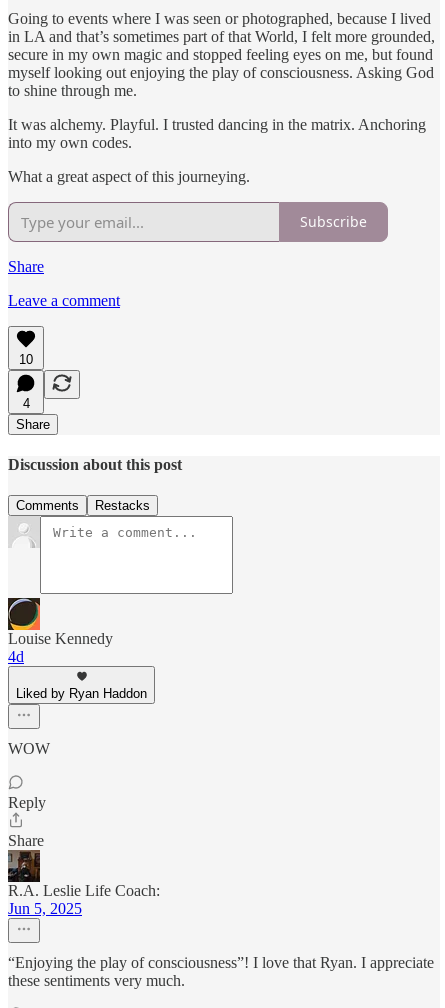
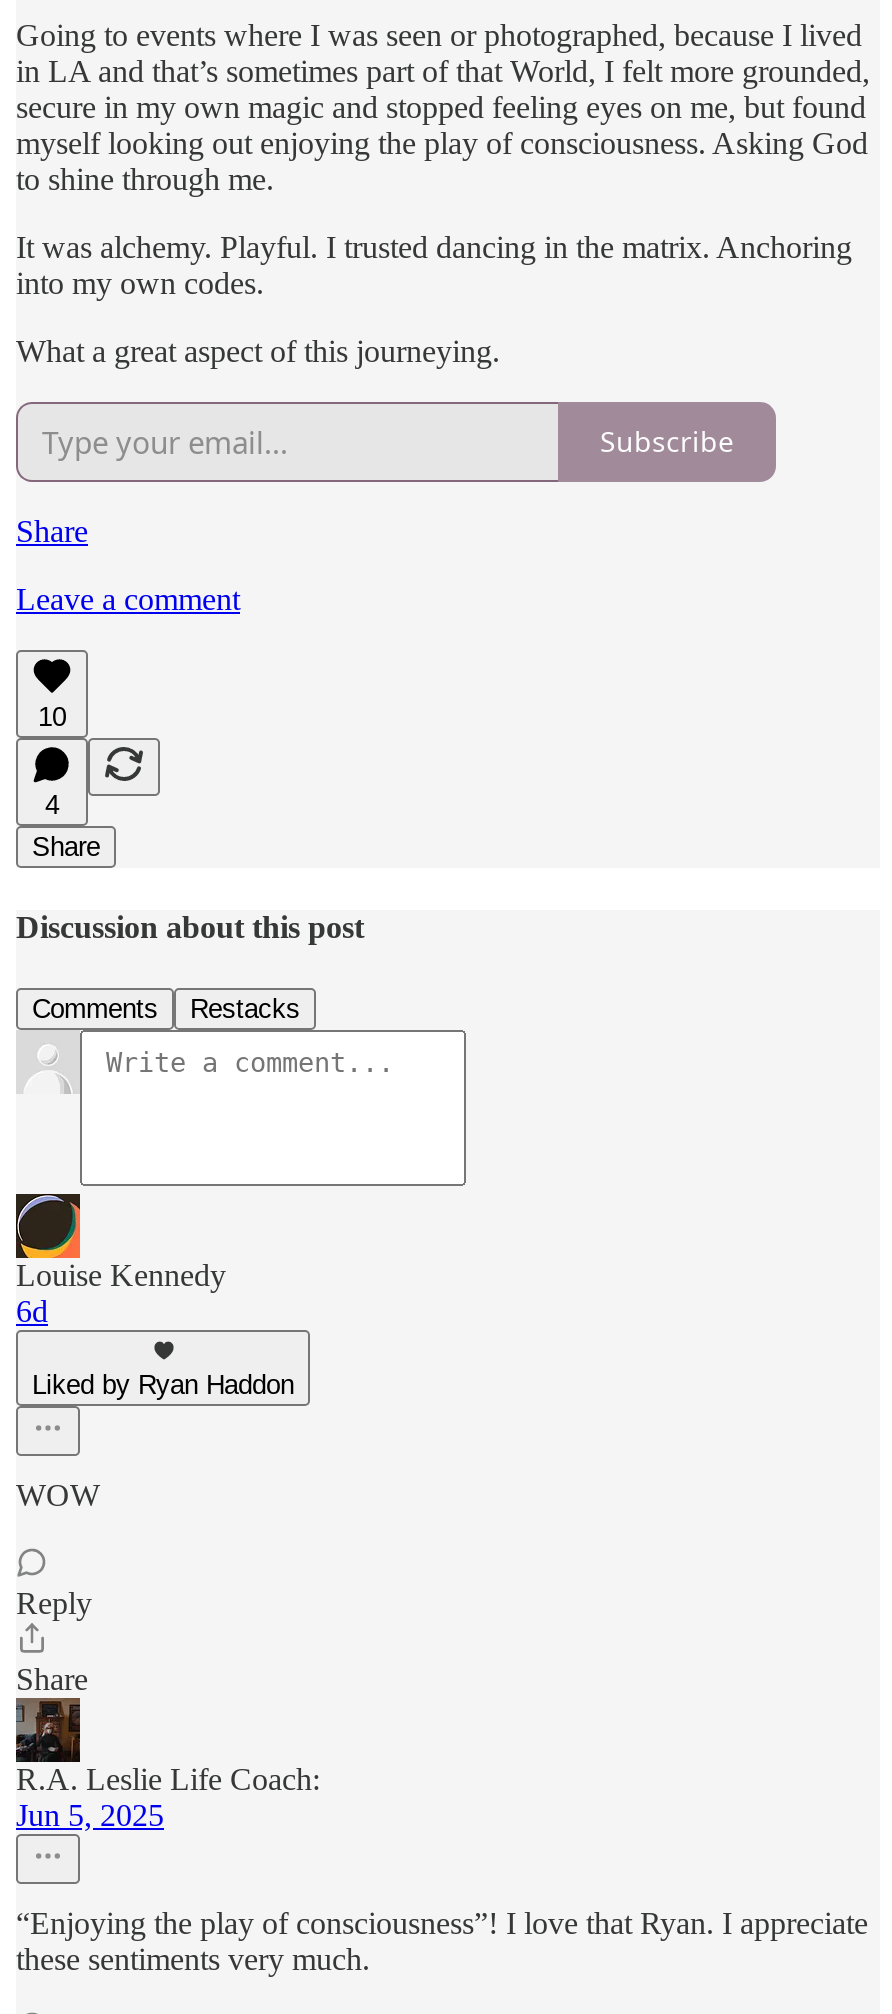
[8,648,24,665] 4d -> [16,1294,48,1328] 6d

